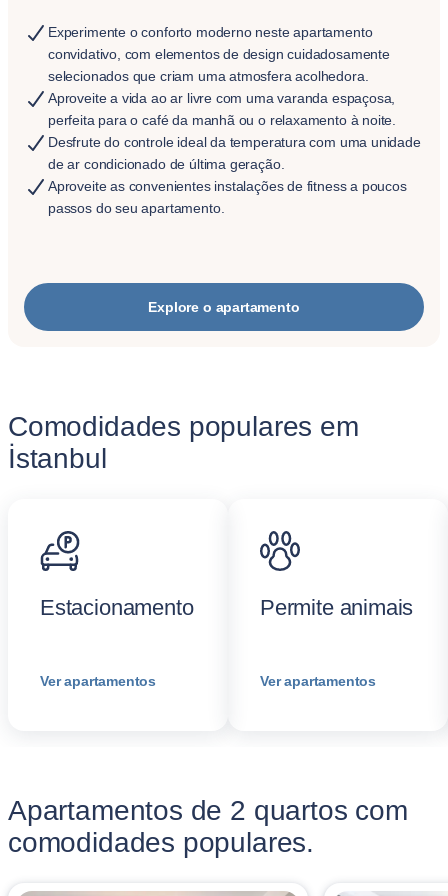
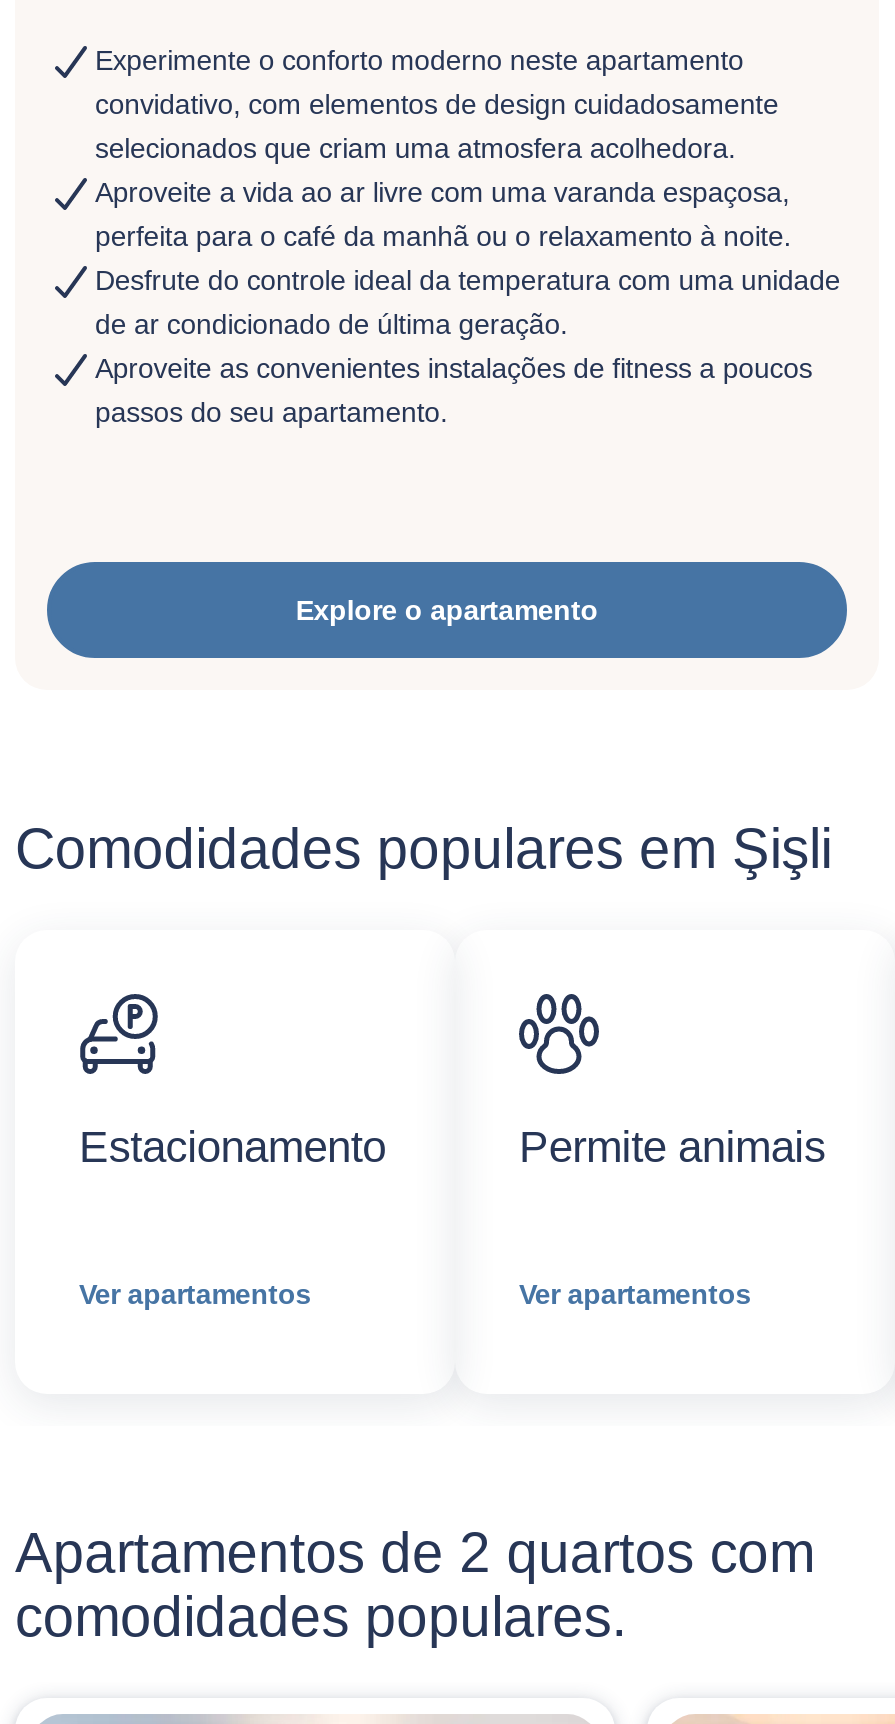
[8,411,359,474] Comodidades populares em | İstanbul -> [15,818,832,880] Comodidades populares em Şişli

